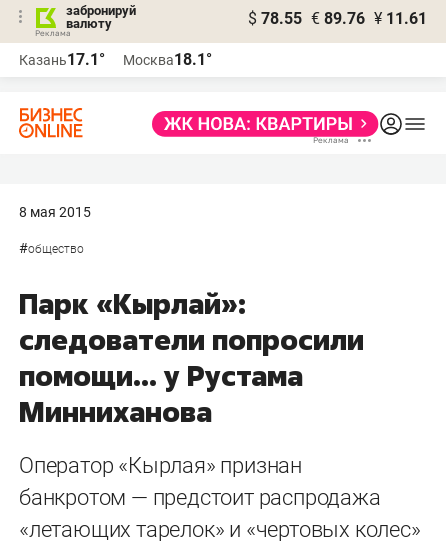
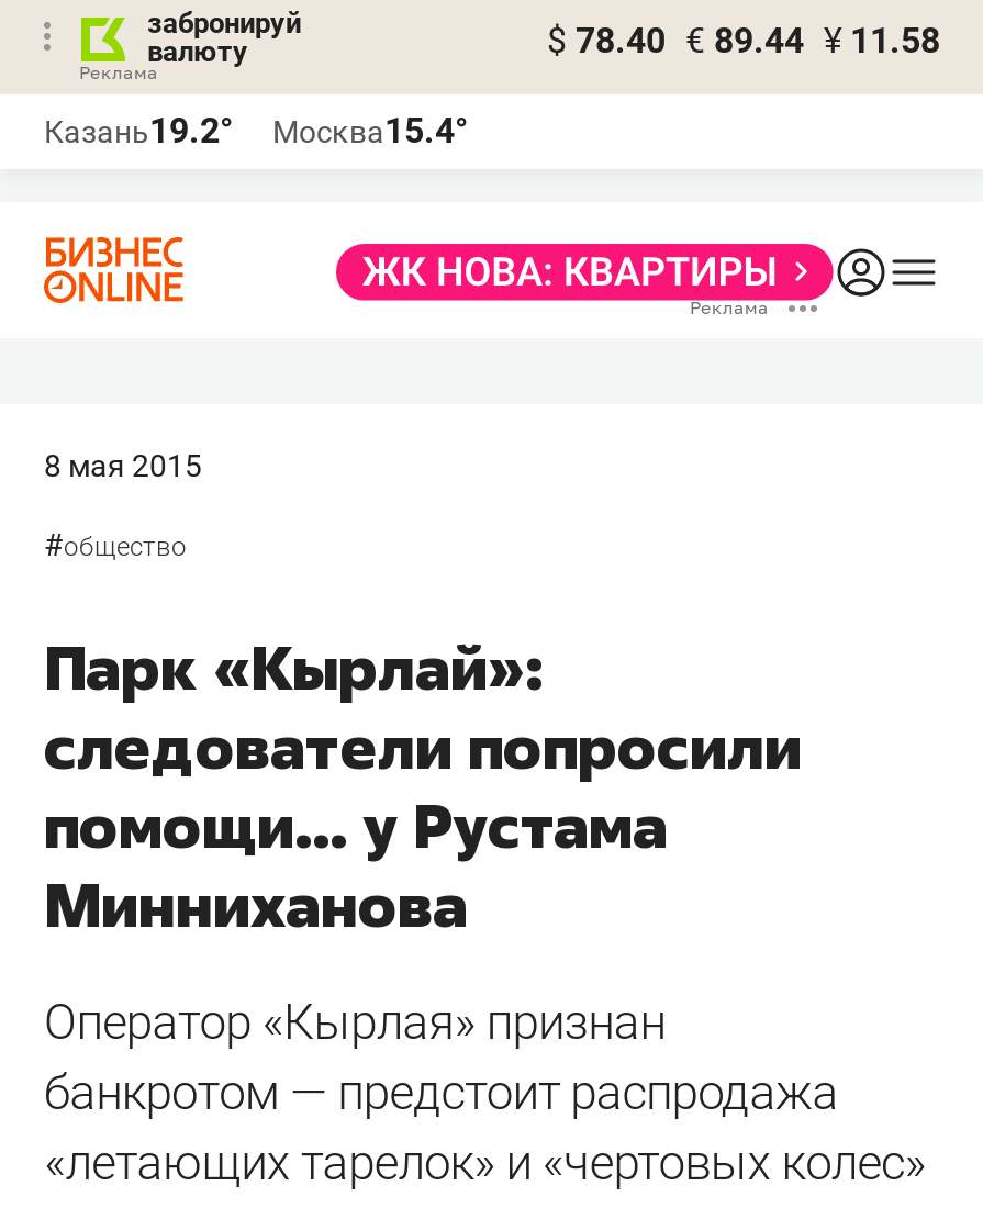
[248,9,427,28] $ 78.55 € 89.76 ¥ 11.61 -> [547,20,940,61] $ 78.40 € 89.44 ¥ 11.58
[19,50,105,69] Казань17.1° -> [44,110,233,152] Казань19.2°
[123,50,212,69] Москва18.1° -> [272,110,468,152] Москва15.4°

